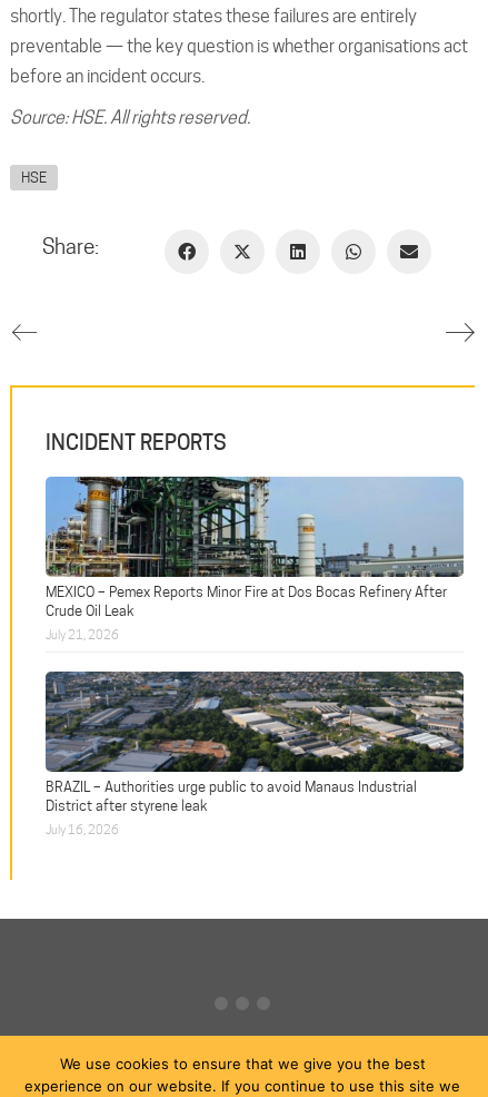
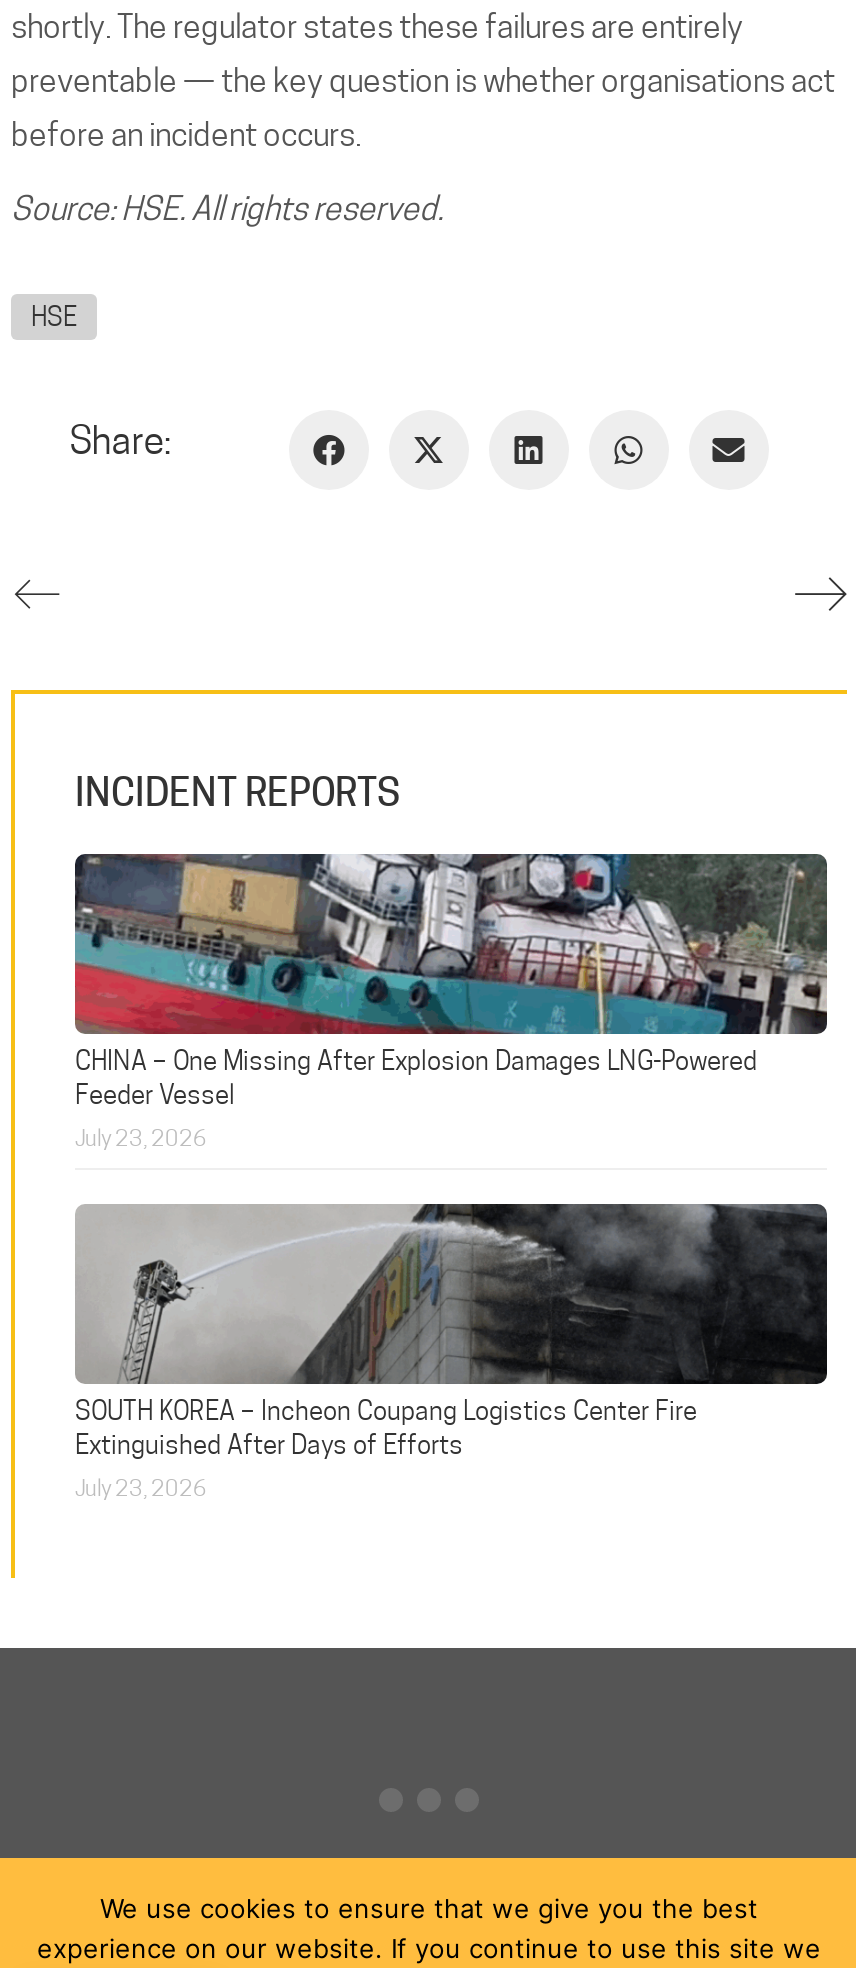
[44,476,464,643] [image] | MEXICO – Pemex Reports Minor Fire at Dos Bocas Refinery After | Crude Oil Leak | July 21, 2026 -> [73,852,829,1153] [image] | CHINA – One Missing After Explosion Damages LNG-Powered | Feeder Vessel | July 23, 2026
[46,672,465,838] [image] | BRAZIL – Authorities urge public to avoid Manaus Industrial | District after styrene leak | July 16, 2026 -> [75,1204,829,1503] [image] | SOUTH KOREA – Incheon Coupang Logistics Center Fire | Extinguished After Days of Efforts | July 23, 2026

